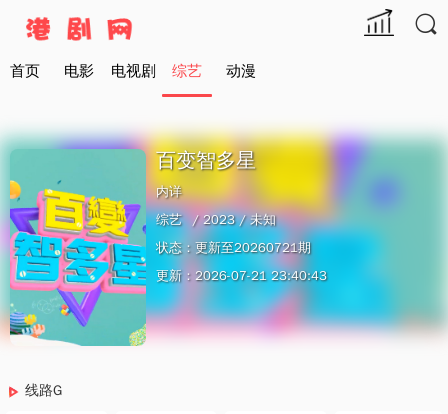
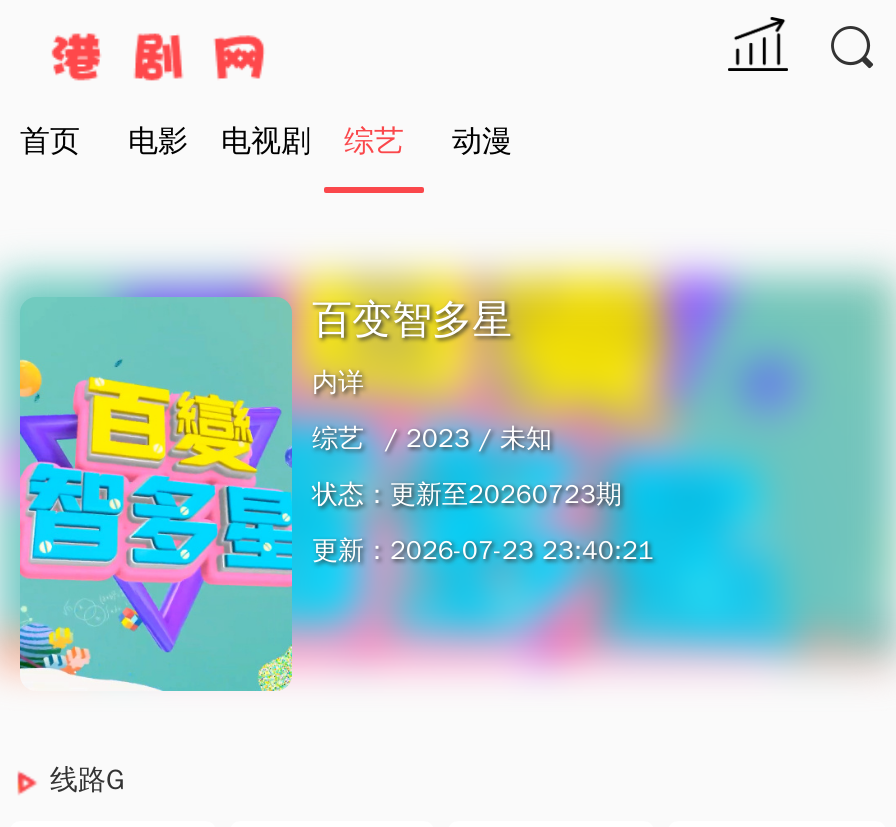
[156,239,311,256] 状态：更新至20260721期 -> [312,477,622,511] 状态：更新至20260723期
[156,267,327,284] 更新：2026-07-21 23:40:43 -> [312,533,654,567] 更新：2026-07-23 23:40:21

